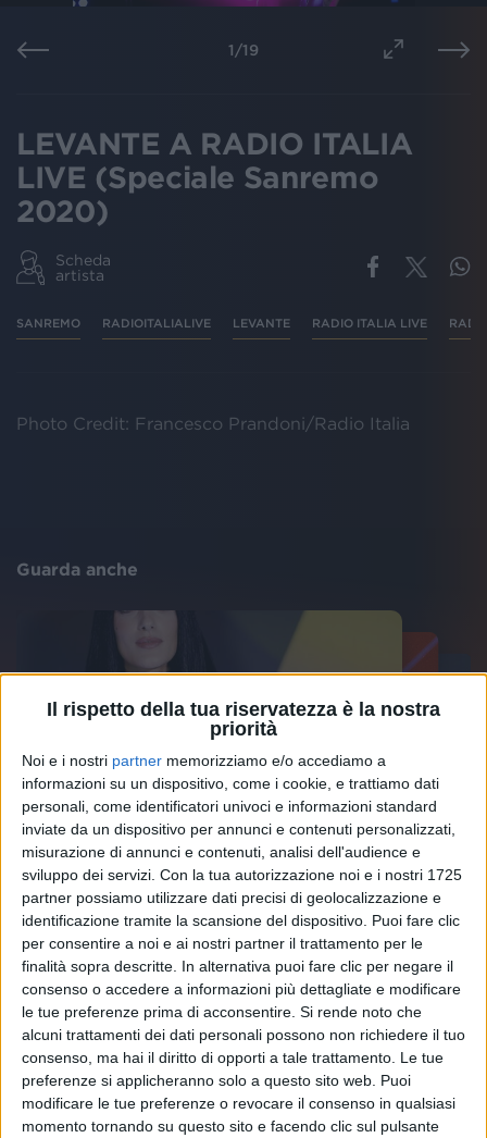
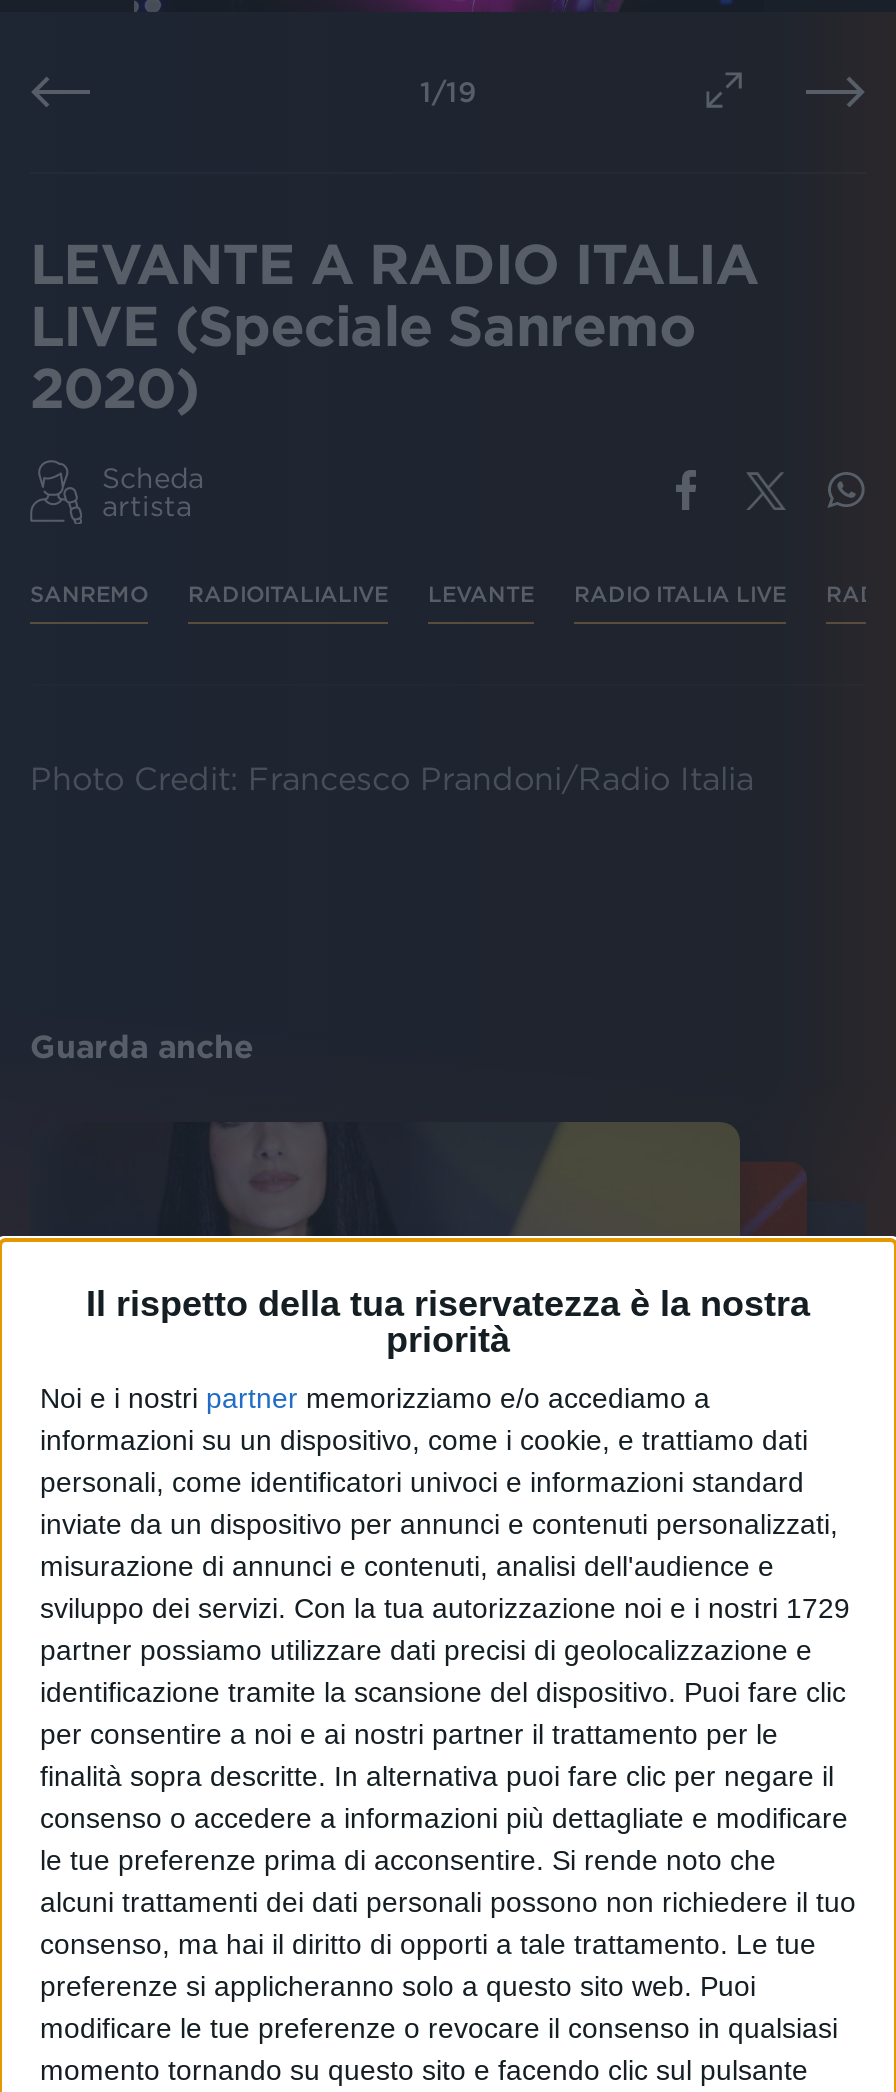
[22,866,462,883] sviluppo dei servizi. Con la tua autorizzazione noi e i nostri 1725 -> [40,1591,850,1623] sviluppo dei servizi. Con la tua autorizzazione noi e i nostri 1729

